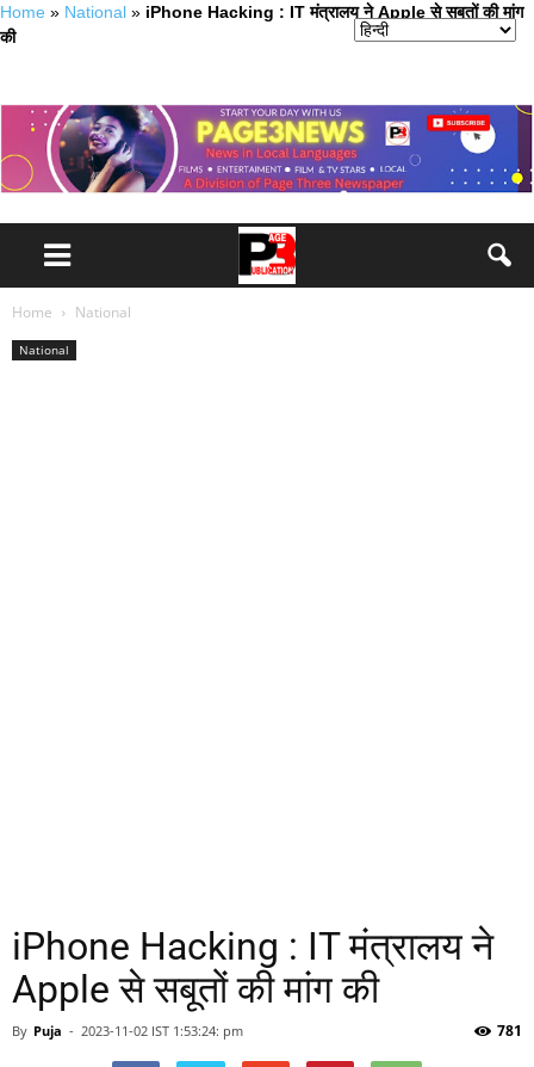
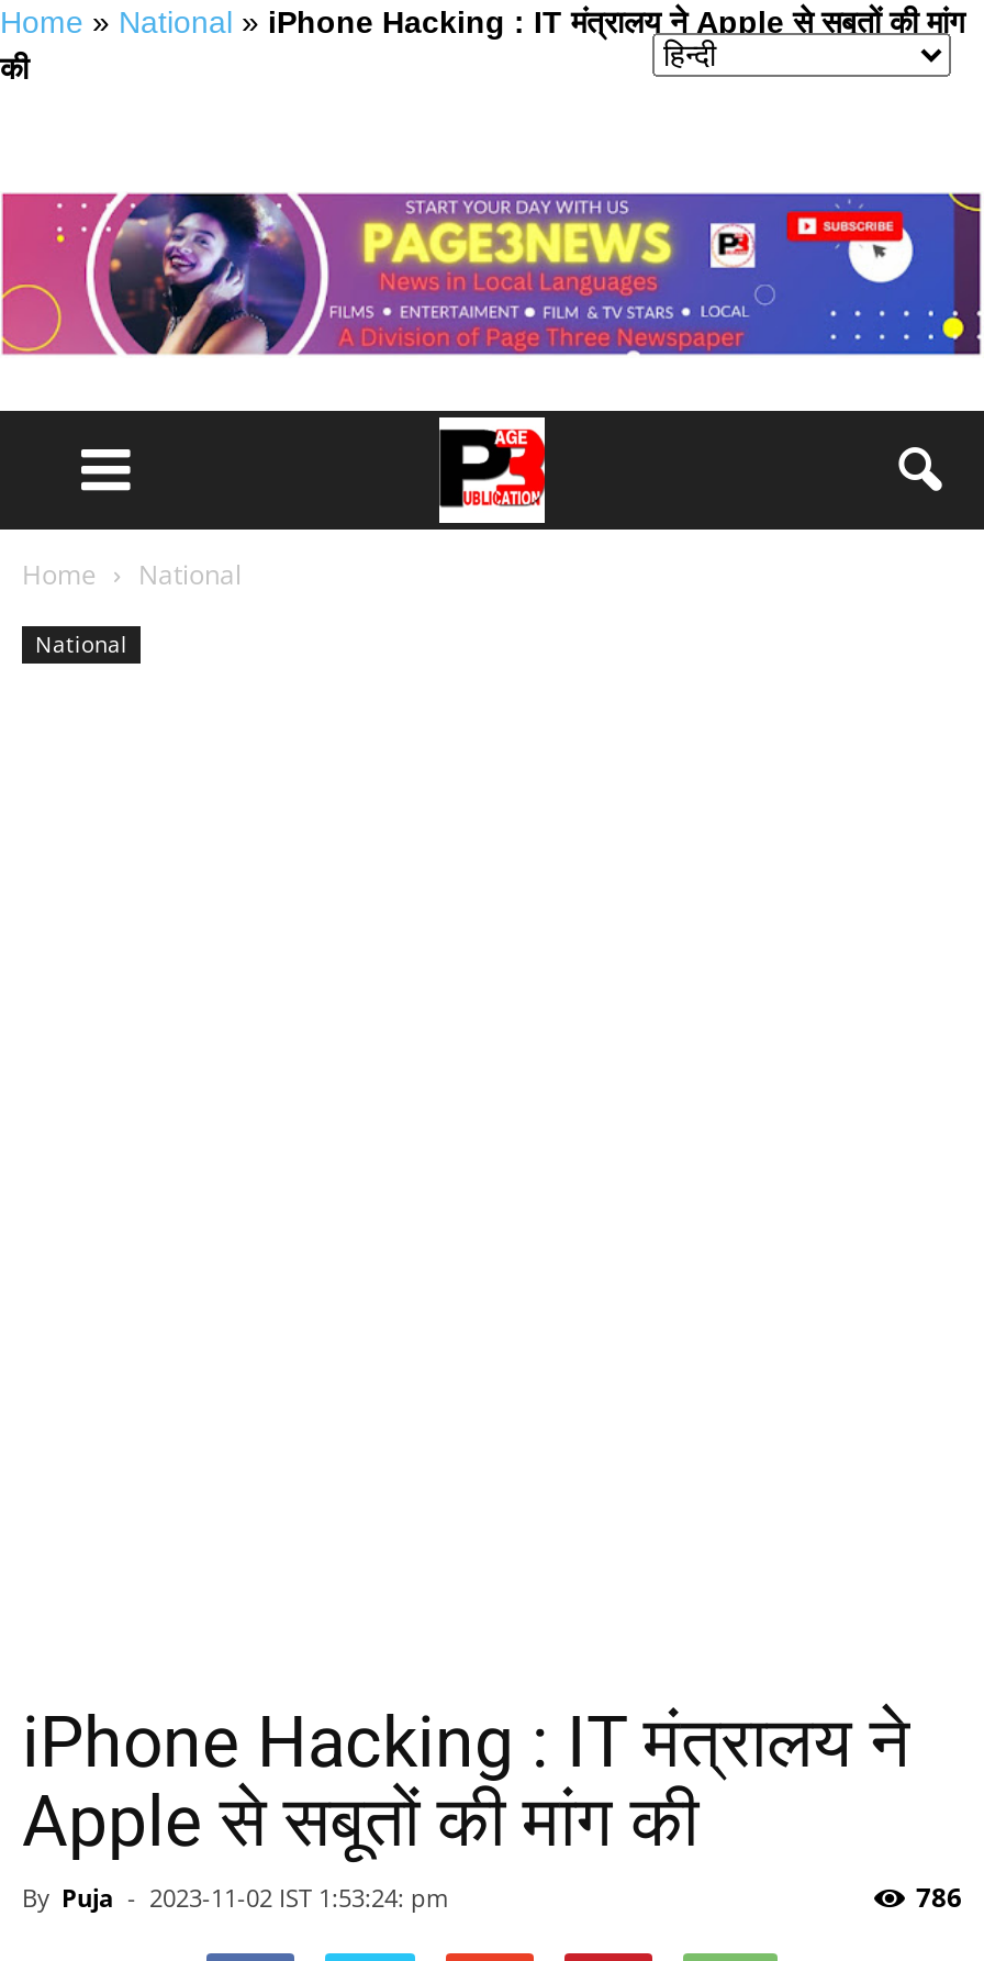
[497,1020,522,1041] 781 -> [916,1879,962,1916] 786

